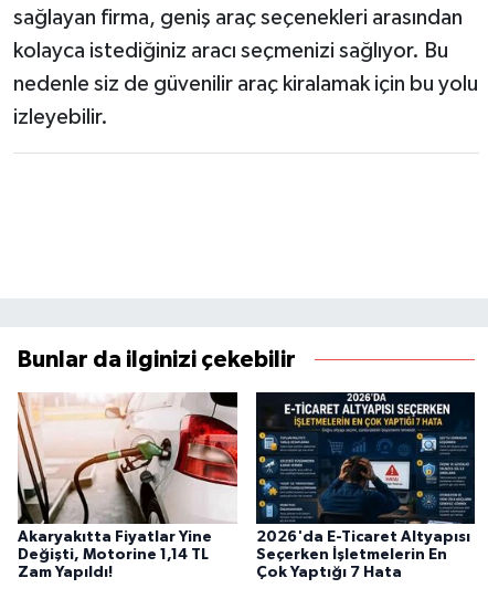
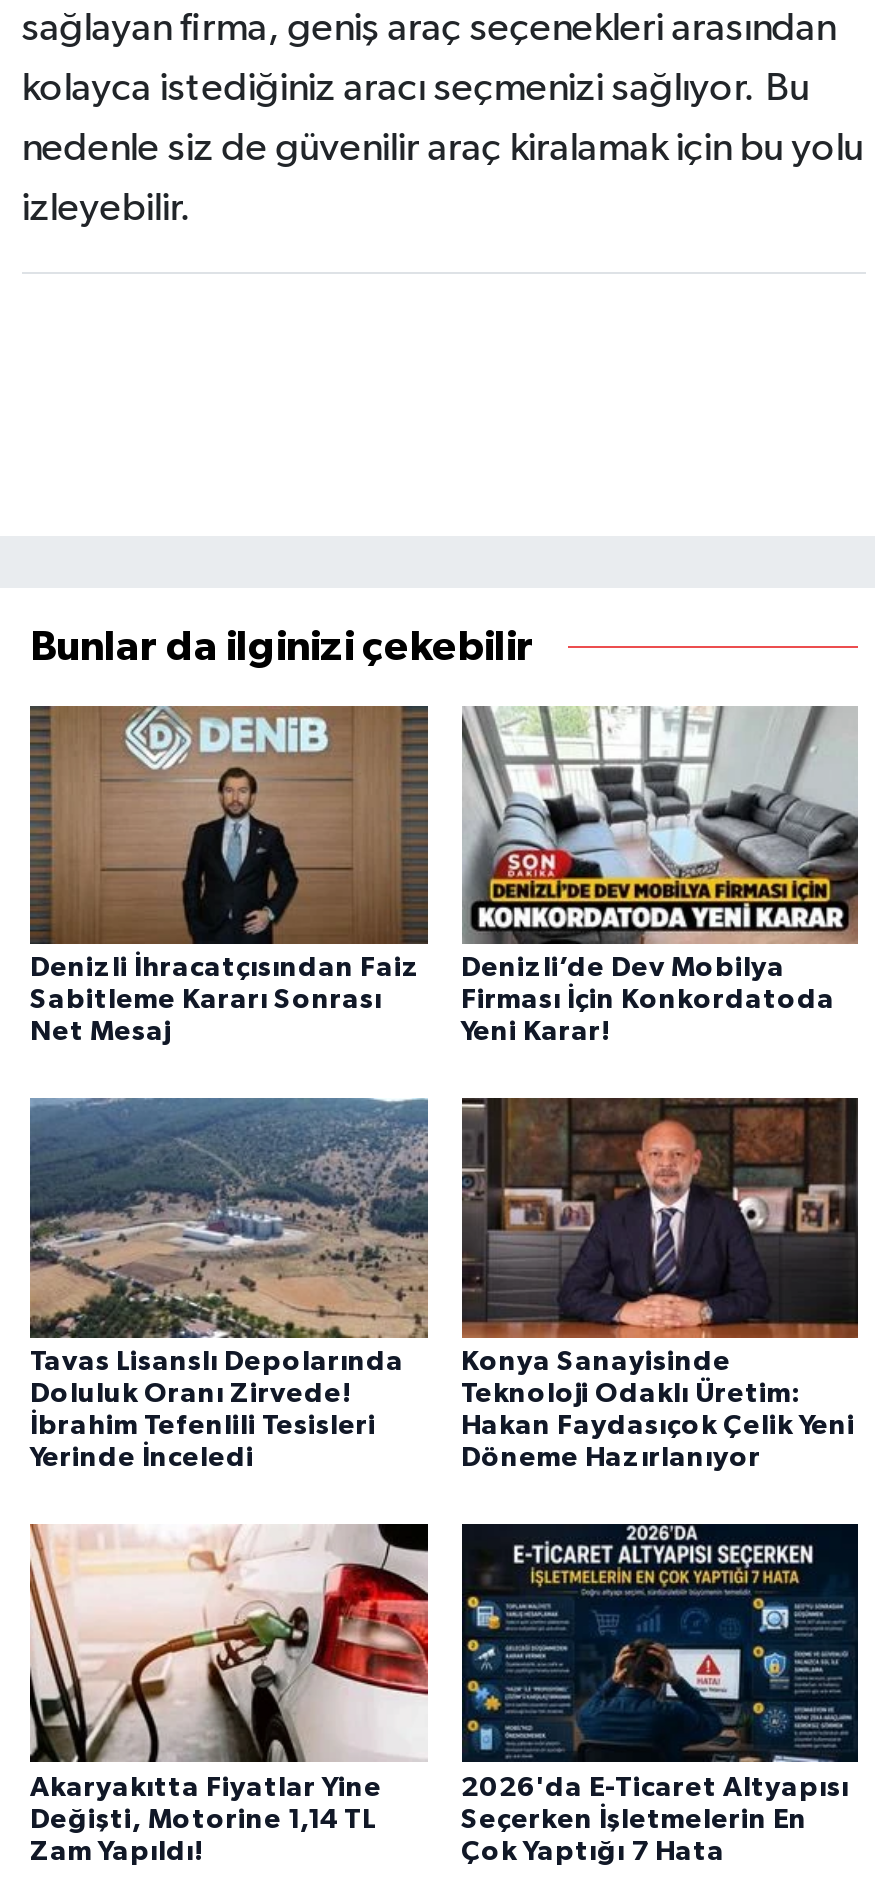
none -> [28,704,430,1046] [image] | Denizli İhracatçısından Faiz | Sabitleme Kararı Sonrası | Net Mesaj
none -> [28,1096,430,1472] [image] | Tavas Lisanslı Depolarında | Doluluk Oranı Zirvede! | İbrahim Tefenlili Tesisleri | Yerinde İnceledi
none -> [460,1096,860,1472] [image] | Konya Sanayisinde | Teknoloji Odaklı Üretim: | Hakan Faydasıçok Çelik Yeni | Döneme Hazırlanıyor
none -> [461,706,860,1046] [image] | Denizli’de Dev Mobilya | Firması İçin Konkordatoda | Yeni Karar!

